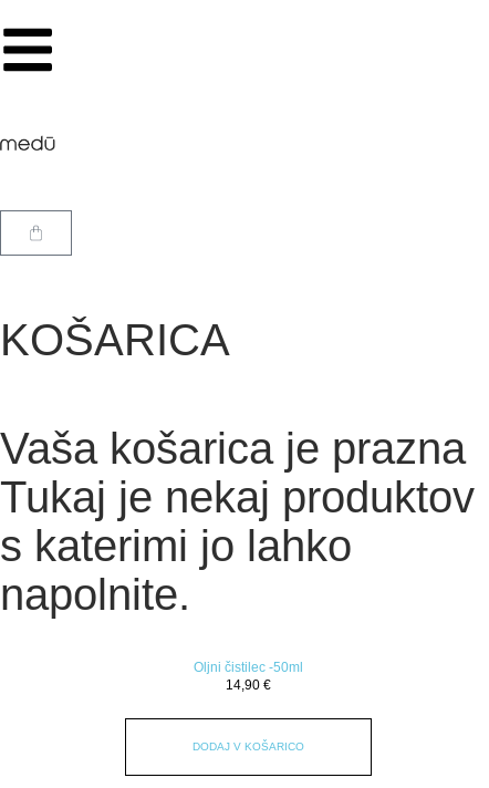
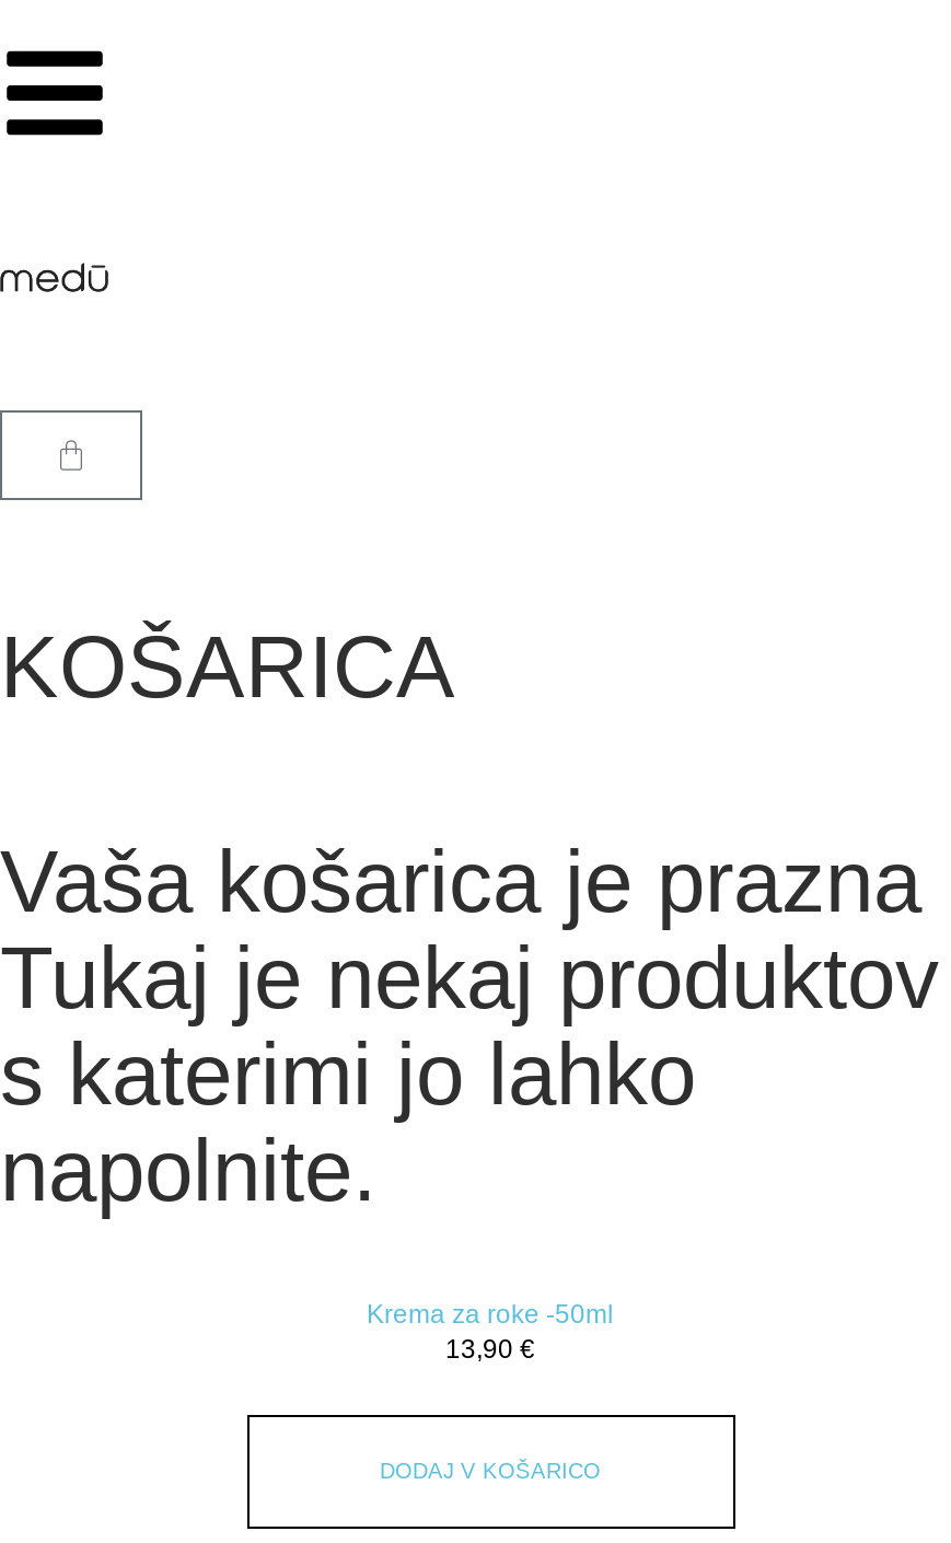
[193,660,303,693] Oljni čistilec -50ml | 14,90 € -> [367,1299,614,1365] Krema za roke -50ml | 13,90 €

